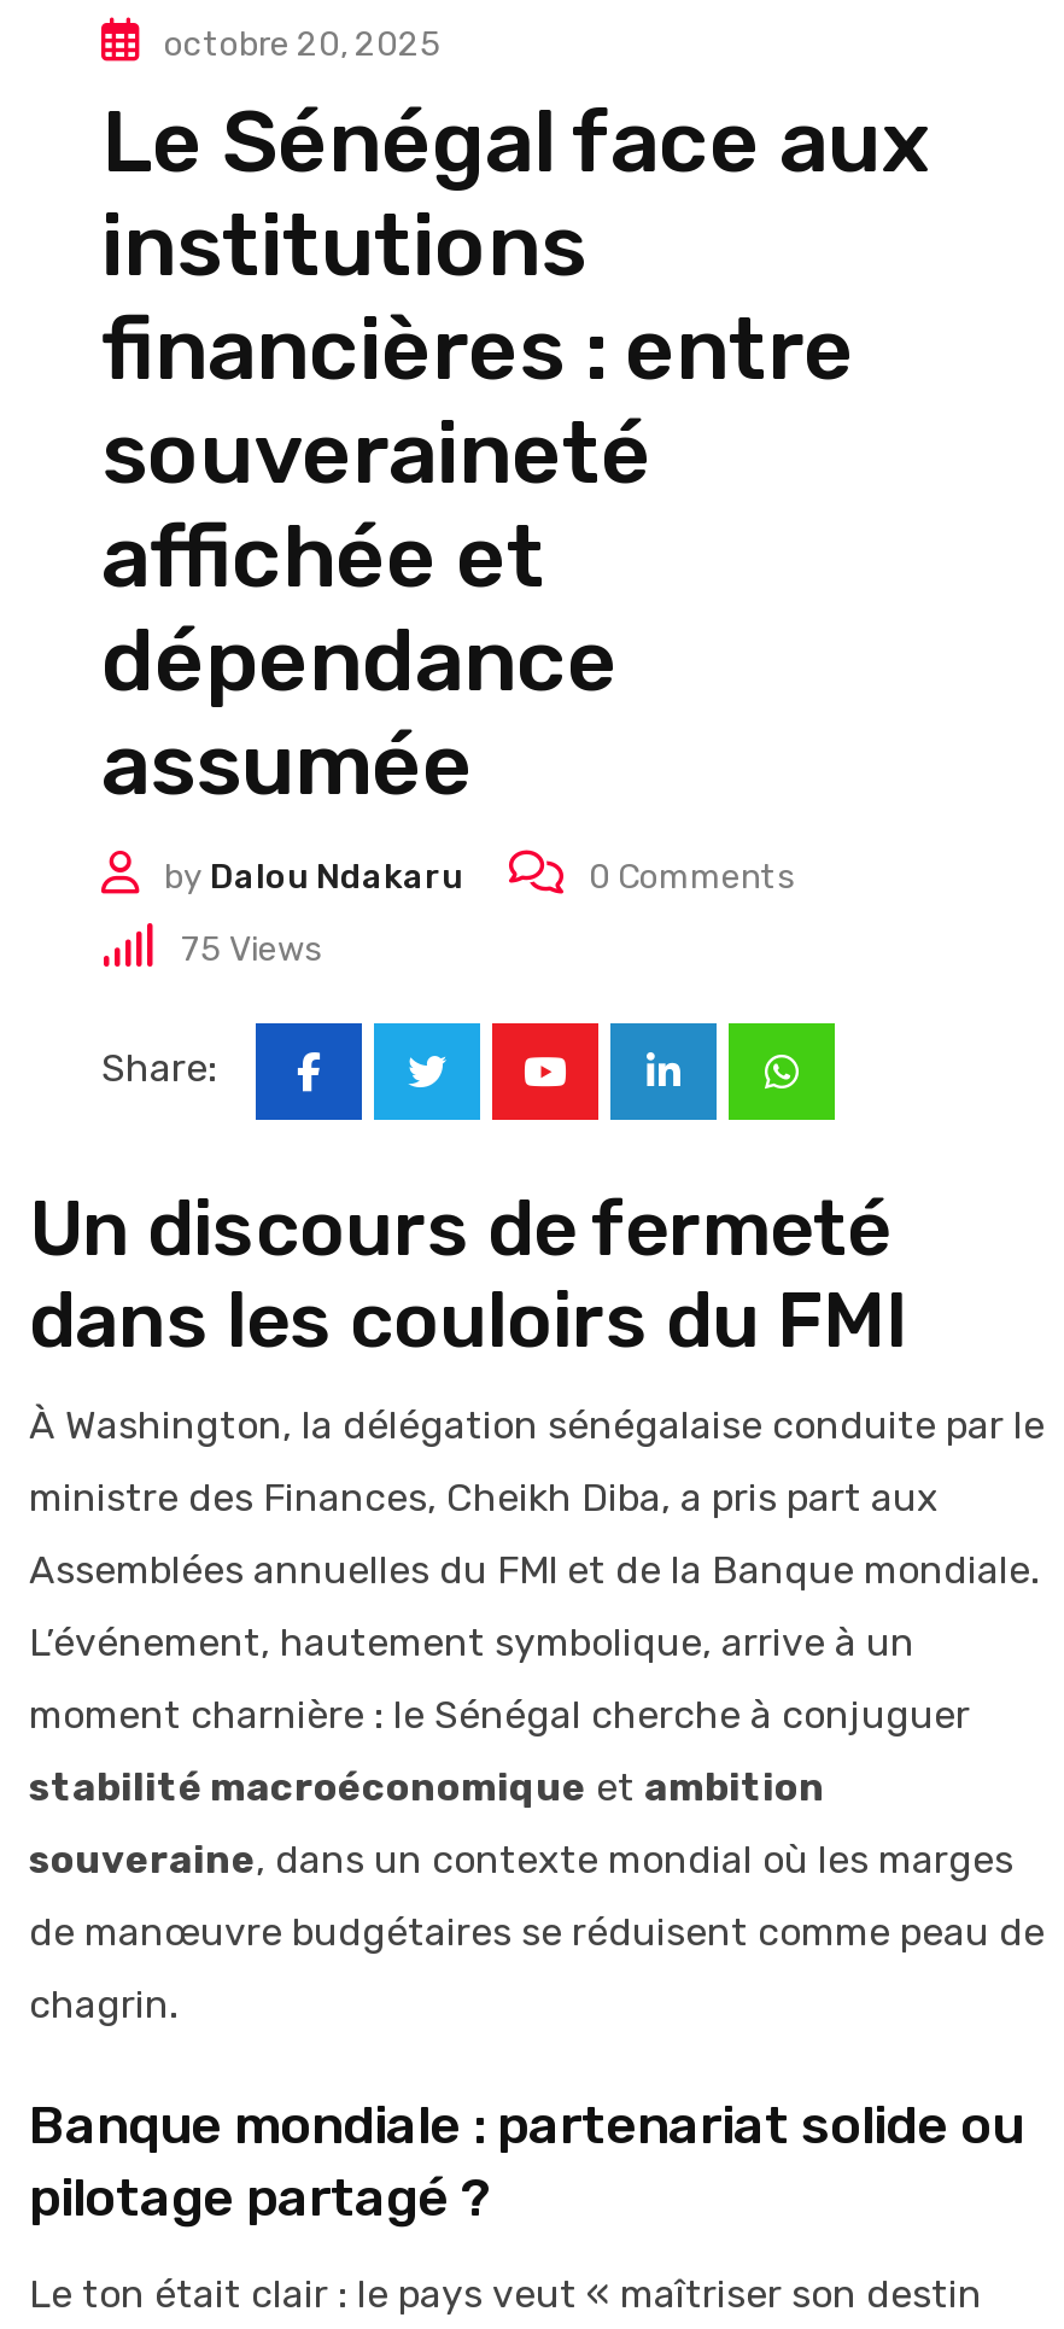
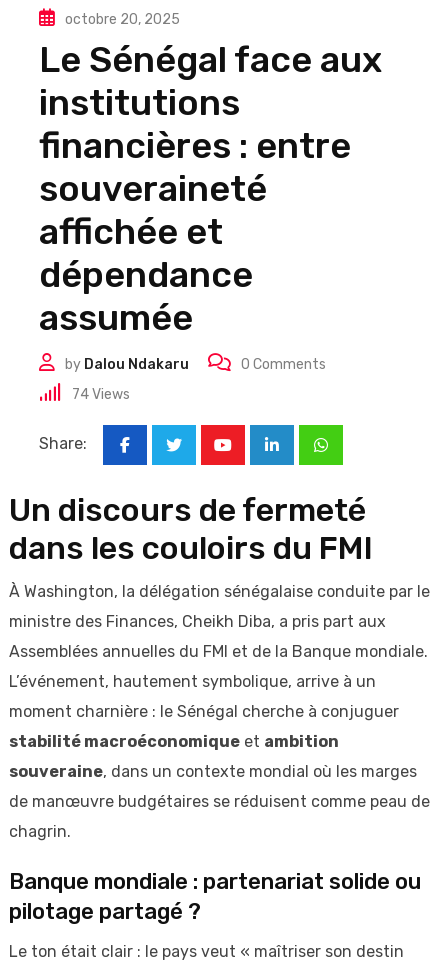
[181,929,321,970] 75 Views -> [72,386,130,403] 74 Views

